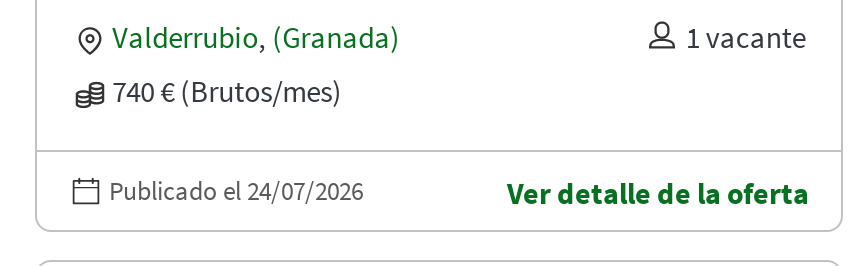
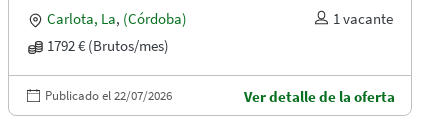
[112,17,400,55] Valderrubio, (Granada) -> [47,9,187,28] Carlota, La, (Córdoba)
[112,71,342,109] 740 € (Brutos/mes) -> [47,36,169,55] 1792 € (Brutos/mes)
[109,173,363,207] Publicado el 24/07/2026 -> [45,87,172,104] Publicado el 22/07/2026

